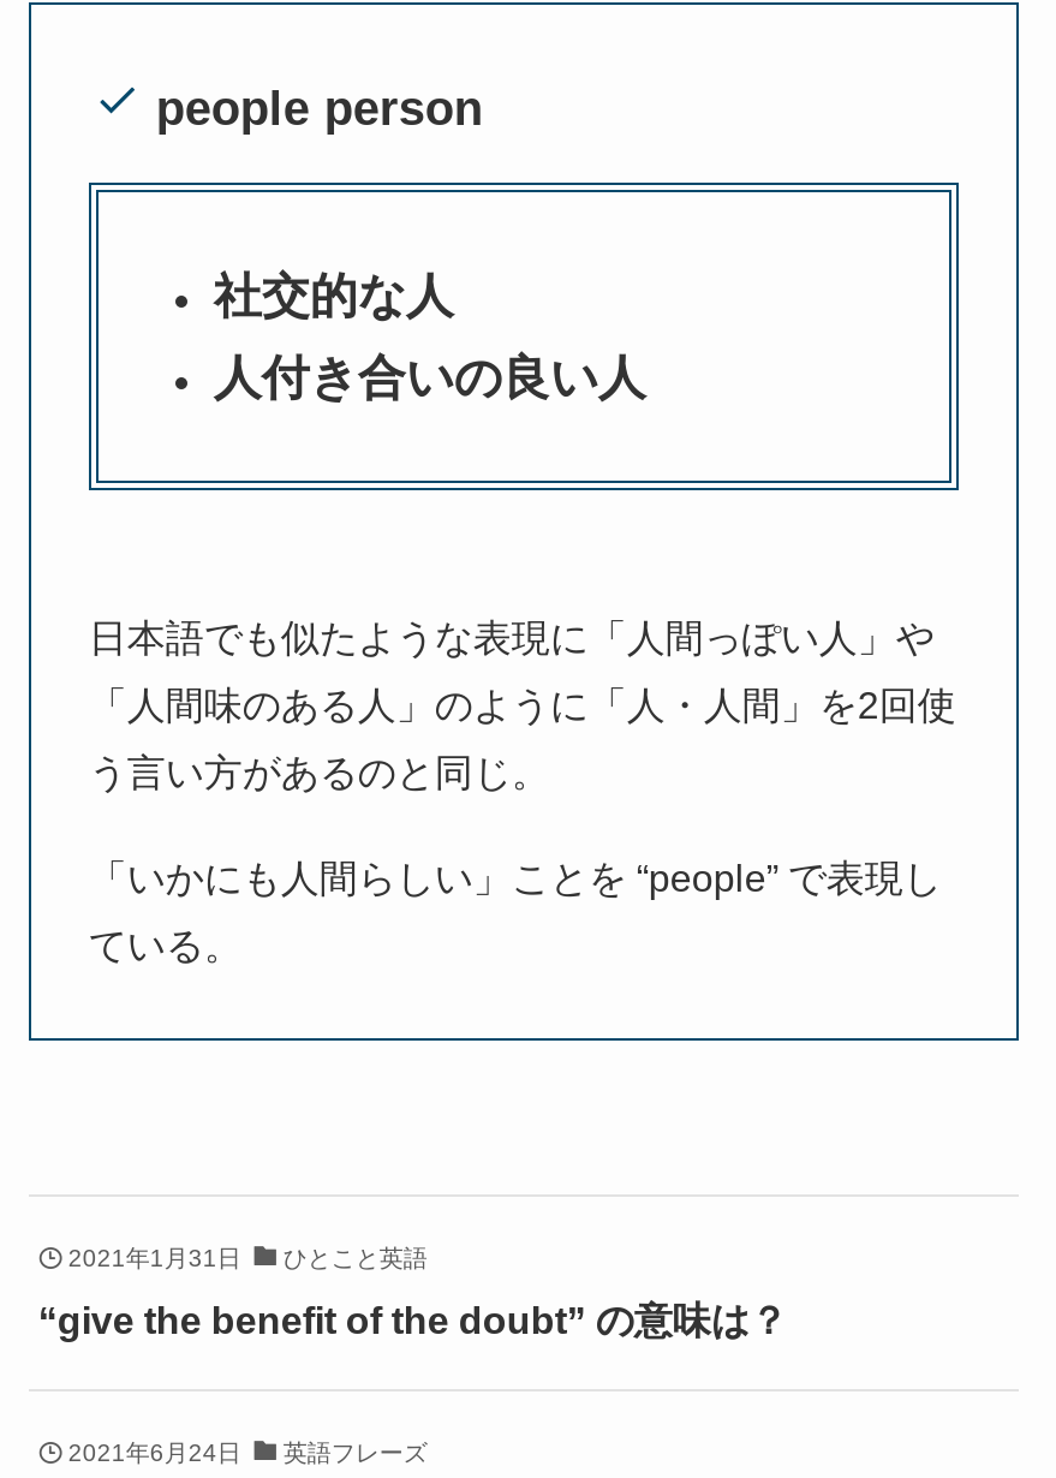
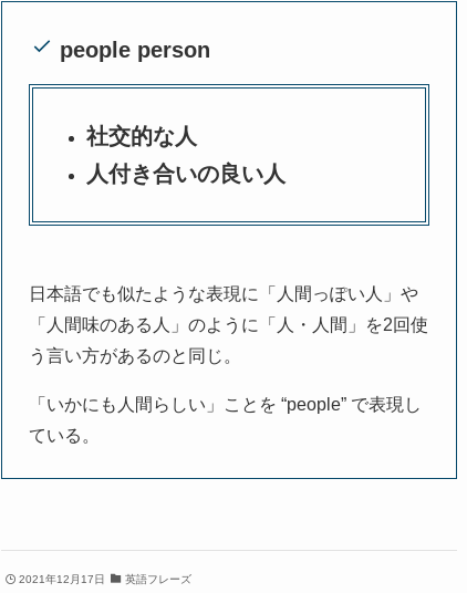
[38,1244,788,1465] 2021年1月31日 | ひとこと英語 | “give the benefit of the doubt” の意味は？ | 2021年6月24日 -> [19,573,106,585] 2021年12月17日

